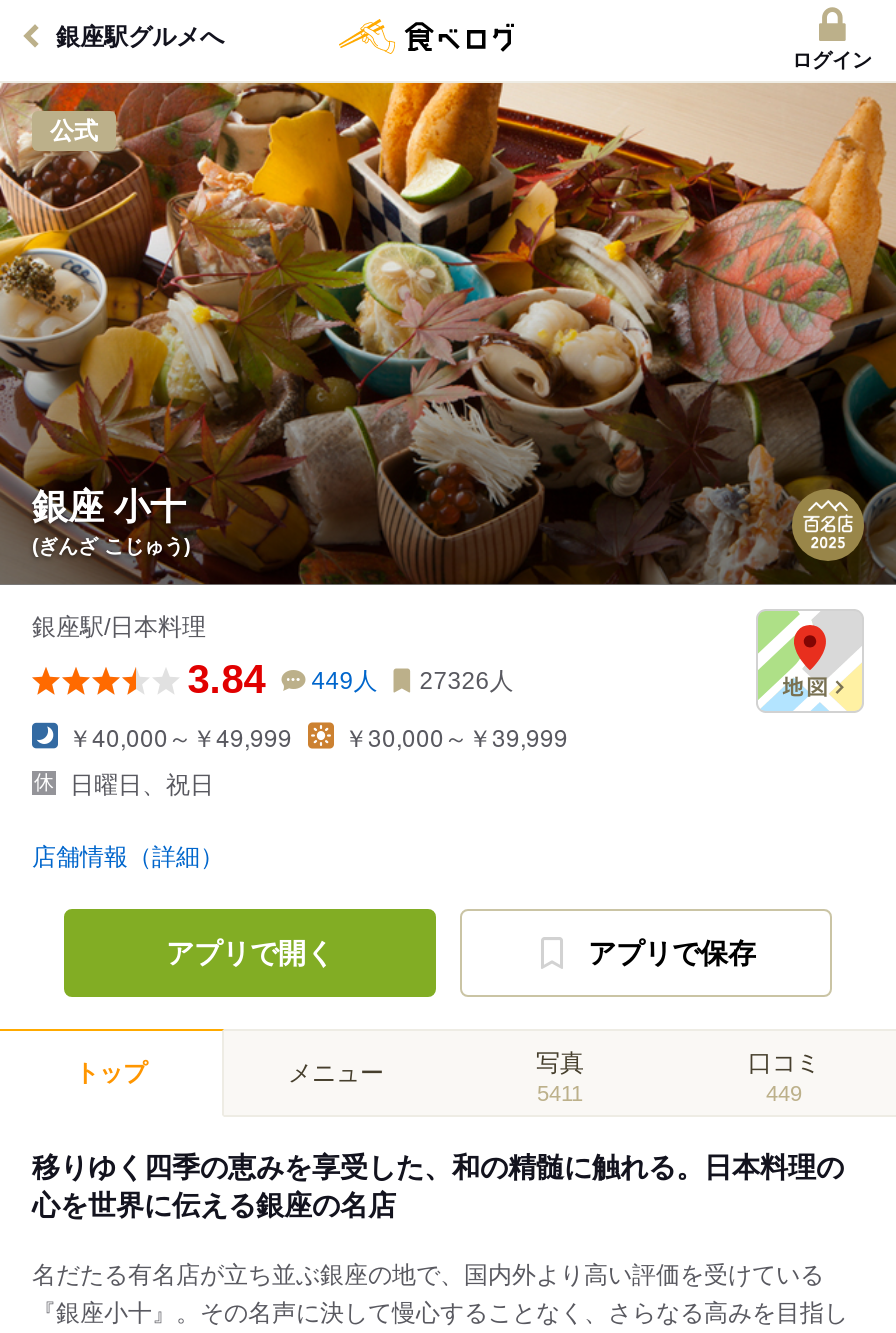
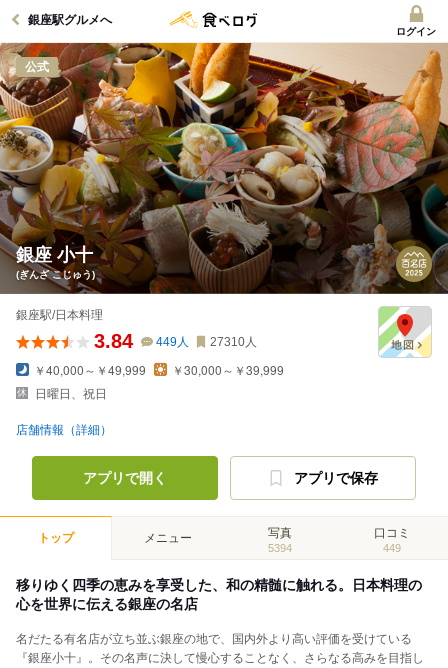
[188,657,514,701] 3.84 449人 27326人 -> [94,330,257,352] 3.84 449人 27310人
[537,1081,583,1105] 5411 -> [268,542,292,554] 5394

